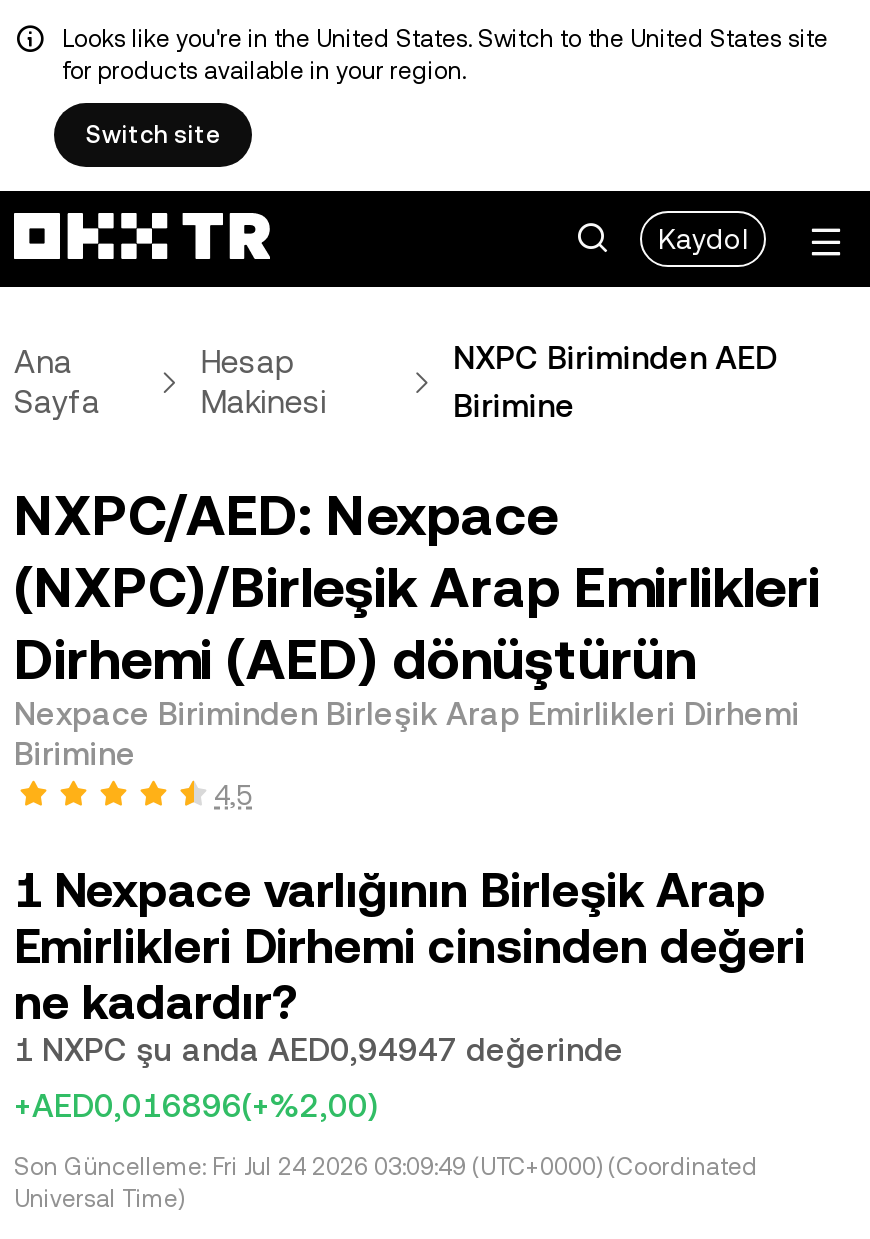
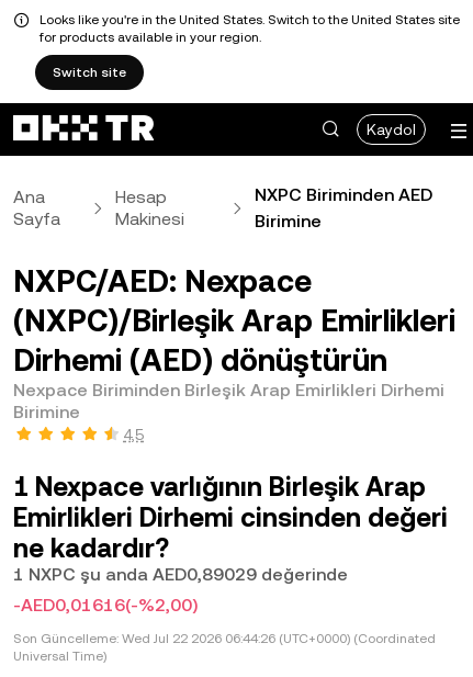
[14,1031,624,1069] 1 NXPC şu anda AED0,94947 değerinde -> [13,564,348,585] 1 NXPC şu anda AED0,89029 değerinde
[14,1087,378,1125] +AED0,016896(+%2,00) -> [13,595,198,616] -AED0,01616(-%2,00)
[14,1153,758,1181] Son Güncelleme: Fri Jul 24 2026 03:09:49 (UTC+0000) (Coordinated -> [13,631,436,646] Son Güncelleme: Wed Jul 22 2026 06:44:26 (UTC+0000) (Coordinated

